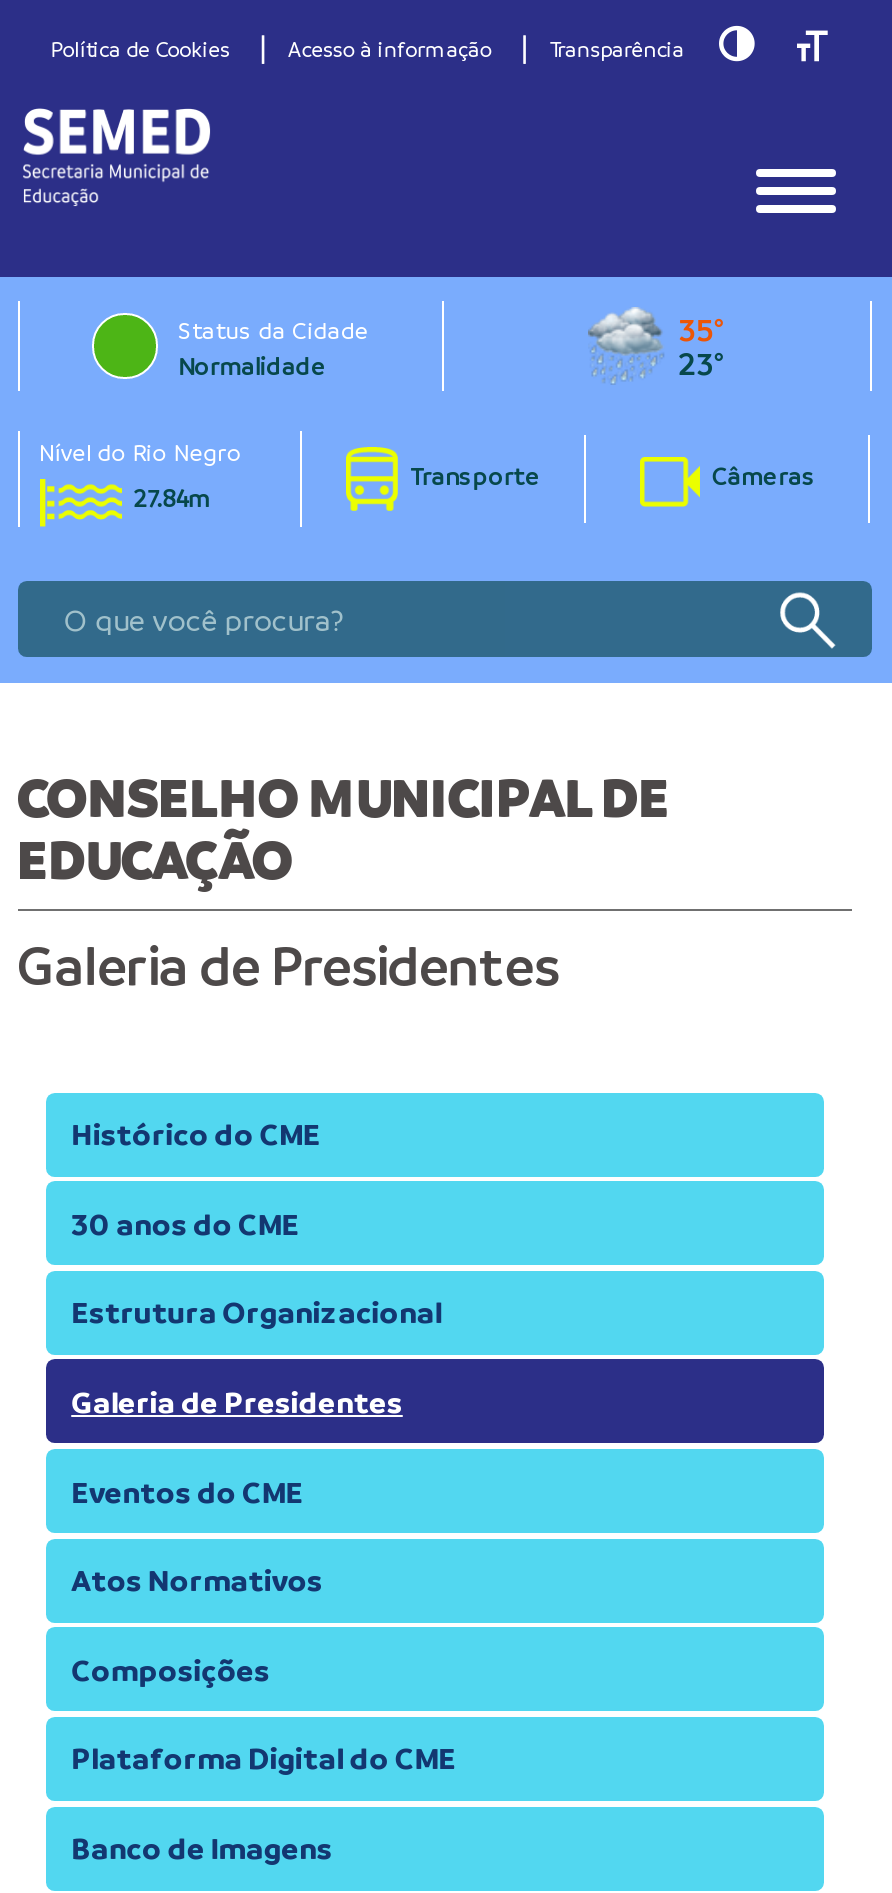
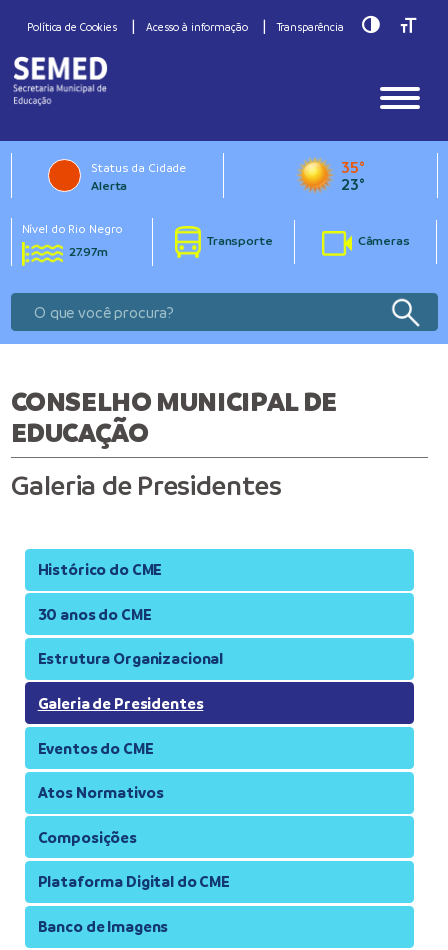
[92,313,327,382] [image] | Normalidade -> [48,159,127,194] [image] | Alerta
[590,307,662,377] [image] -> [297,157,332,193] [image]
[134,483,210,515] 27.84m -> [69,244,108,260] 27.97m

